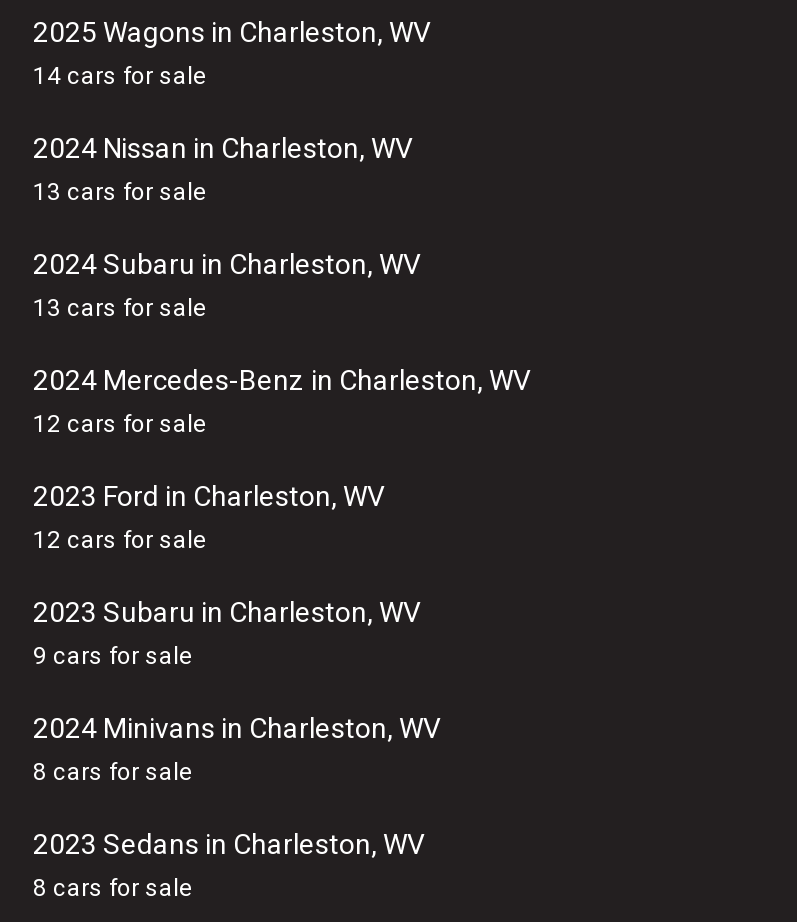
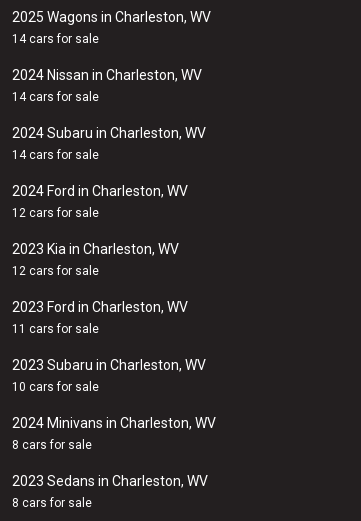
[33,177,207,205] 13 cars for sale -> [12,90,99,104] 14 cars for sale
[33,293,531,395] 13 cars for sale | 2024 Mercedes-Benz in Charleston, WV -> [12,148,188,257] 14 cars for sale | 2024 Ford in Charleston, WV | 12 cars for sale | 2023 Kia in Charleston, WV
[33,525,207,553] 12 cars for sale -> [12,322,99,336] 11 cars for sale
[33,641,193,669] 9 cars for sale -> [12,380,99,394] 10 cars for sale

